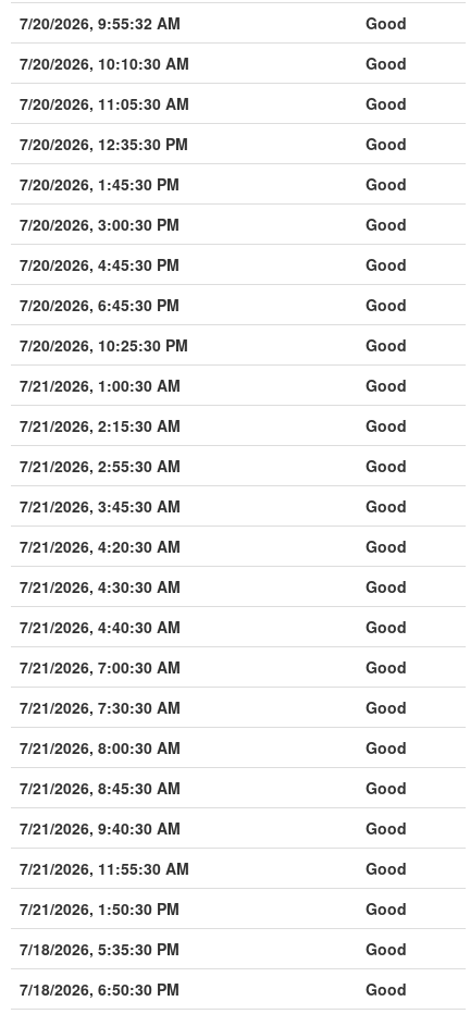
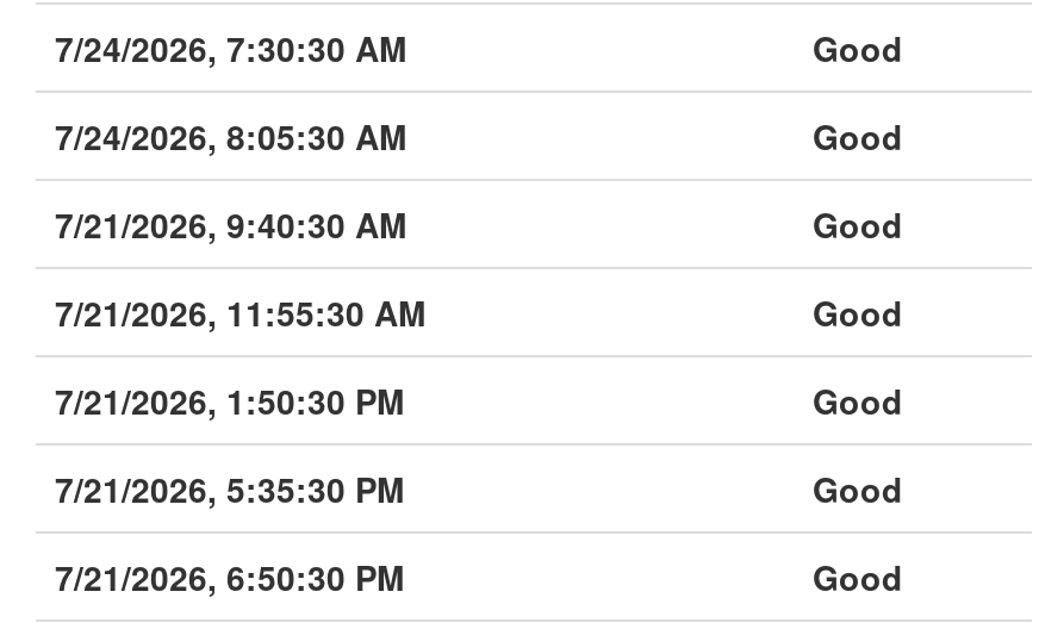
[20,12,181,34] 7/20/2026, 9:55:32 AM -> [55,24,407,71] 7/24/2026, 7:30:30 AM
[20,52,407,799] 7/20/2026, 10:10:30 AM | Good | 7/20/2026, 11:05:30 AM | Good | 7/20/2026, 12:35:30 PM | Good | 7/20/2026, 1:45:30 PM | Good | 7/20/2026, 3:00:30 PM | Good | 7/20/2026, 4:45:30 PM | Good | 7/20/2026, 6:45:30 PM | Good | 7/20/2026, 10:25:30 PM | Good | 7/21/2026, 1:00:30 AM | Good | 7/21/2026, 2:15:30 AM | Good | 7/21/2026, 2:55:30 AM | Good | 7/21/2026, 3:45:30 AM | Good | 7/21/2026, 4:20:30 AM | Good | 7/21/2026, 4:30:30 AM | Good | 7/21/2026, 4:40:30 AM | Good | 7/21/2026, 7:00:30 AM | Good | 7/21/2026, 7:30:30 AM | Good | 7/21/2026, 8:00:30 AM | Good | 7/21/2026, 8:45:30 AM -> [55,112,407,160] 7/24/2026, 8:05:30 AM
[20,938,180,960] 7/18/2026, 5:35:30 PM -> [55,465,405,512] 7/21/2026, 5:35:30 PM
[20,978,180,1000] 7/18/2026, 6:50:30 PM -> [55,553,405,600] 7/21/2026, 6:50:30 PM

